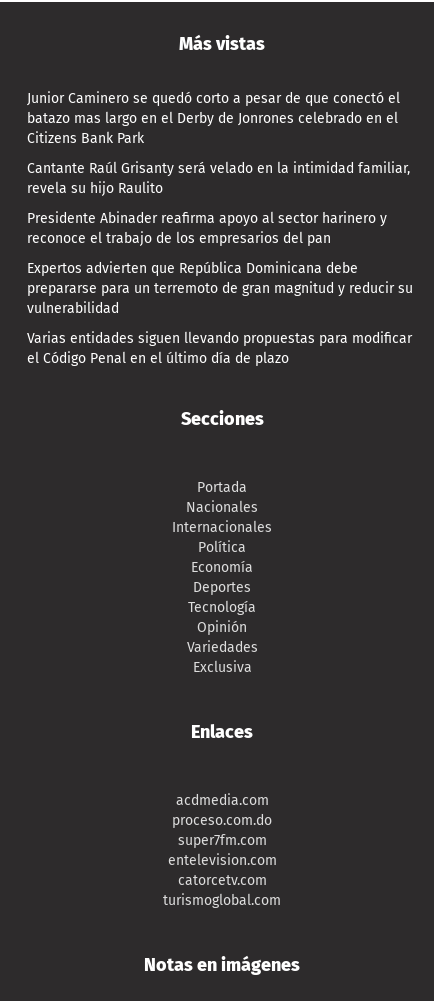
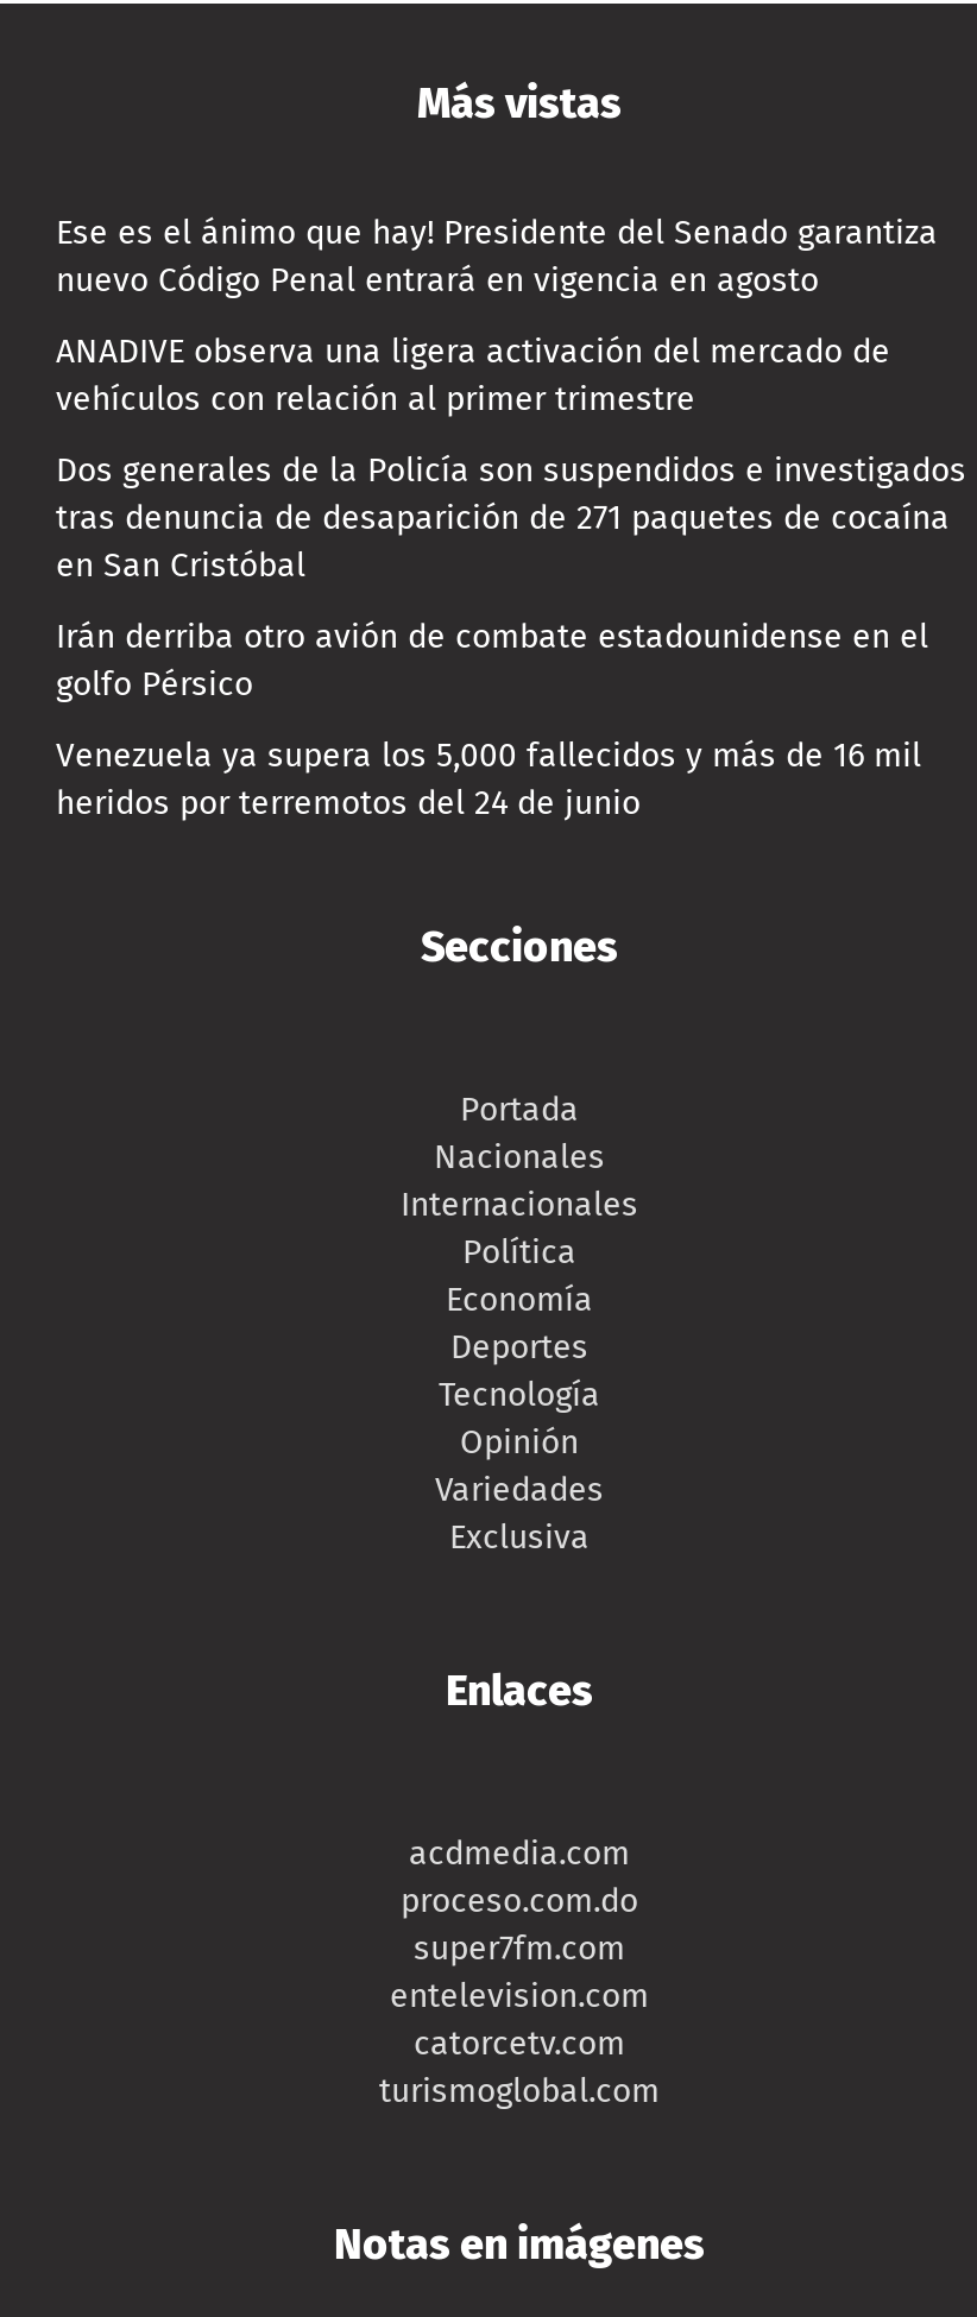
[27,90,400,147] Junior Caminero se quedó corto a pesar de que conectó el | batazo mas largo en el Derby de Jonrones celebrado en el | Citizens Bank Park -> [56,214,938,302] Ese es el ánimo que hay! Presidente del Senado garantiza | nuevo Código Penal entrará en vigencia en agosto
[27,160,410,197] Cantante Raúl Grisanty será velado en la intimidad familiar, | revela su hijo Raulito -> [56,332,890,420] ANADIVE observa una ligera activación del mercado de | vehículos con relación al primer trimestre
[27,210,387,247] Presidente Abinader reafirma apoyo al sector harinero y | reconoce el trabajo de los empresarios del pan -> [56,451,966,587] Dos generales de la Policía son suspendidos e investigados | tras denuncia de desaparición de 271 paquetes de cocaína | en San Cristóbal
[27,260,413,317] Expertos advierten que República Dominicana debe | prepararse para un terremoto de gran magnitud y reducir su | vulnerabilidad -> [56,618,928,706] Irán derriba otro avión de combate estadounidense en el | golfo Pérsico
[27,330,412,367] Varias entidades siguen llevando propuestas para modificar | el Código Penal en el último día de plazo -> [56,736,921,824] Venezuela ya supera los 5,000 fallecidos y más de 16 mil | heridos por terremotos del 24 de junio

